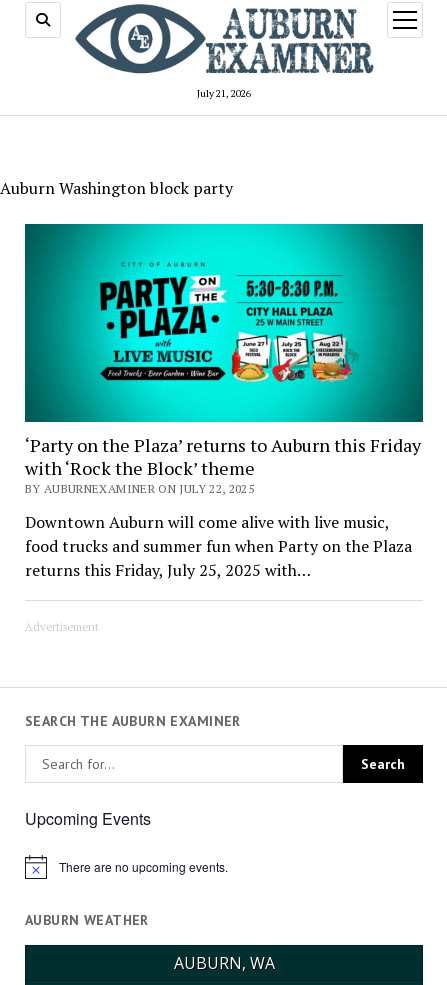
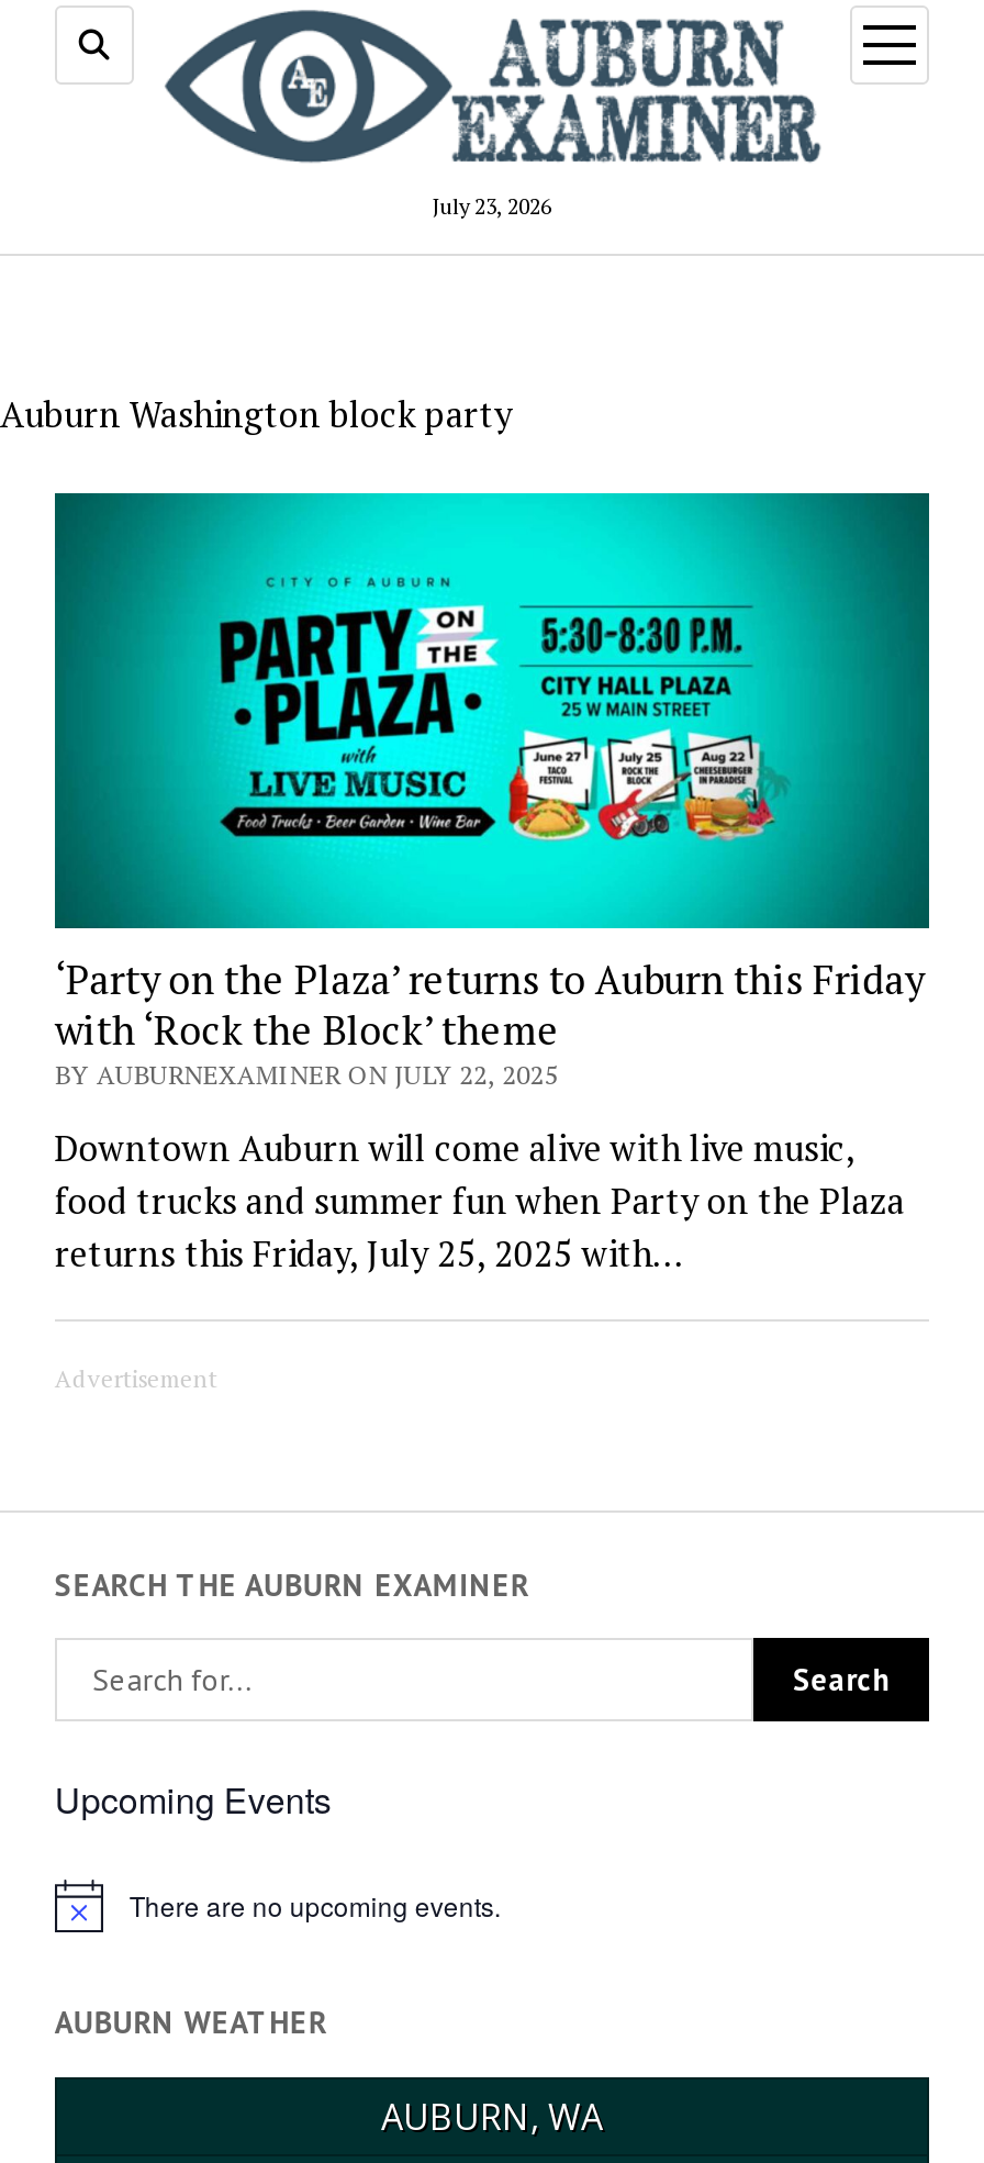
[197,86,251,99] July 21, 2026 -> [433,191,551,220] July 23, 2026

